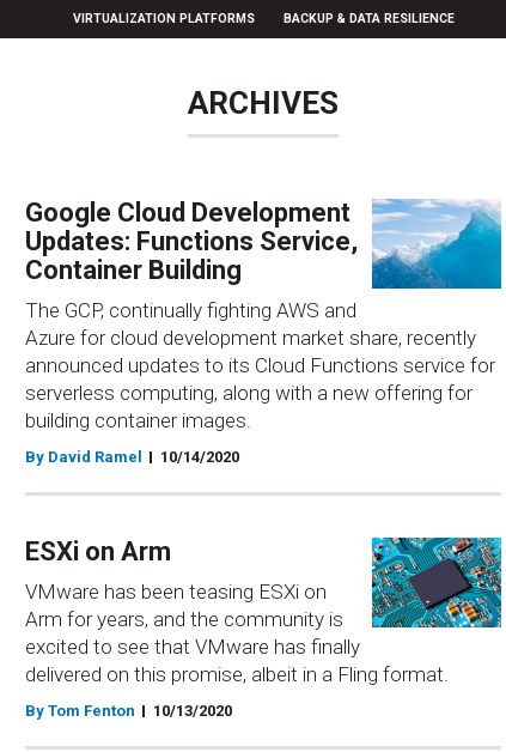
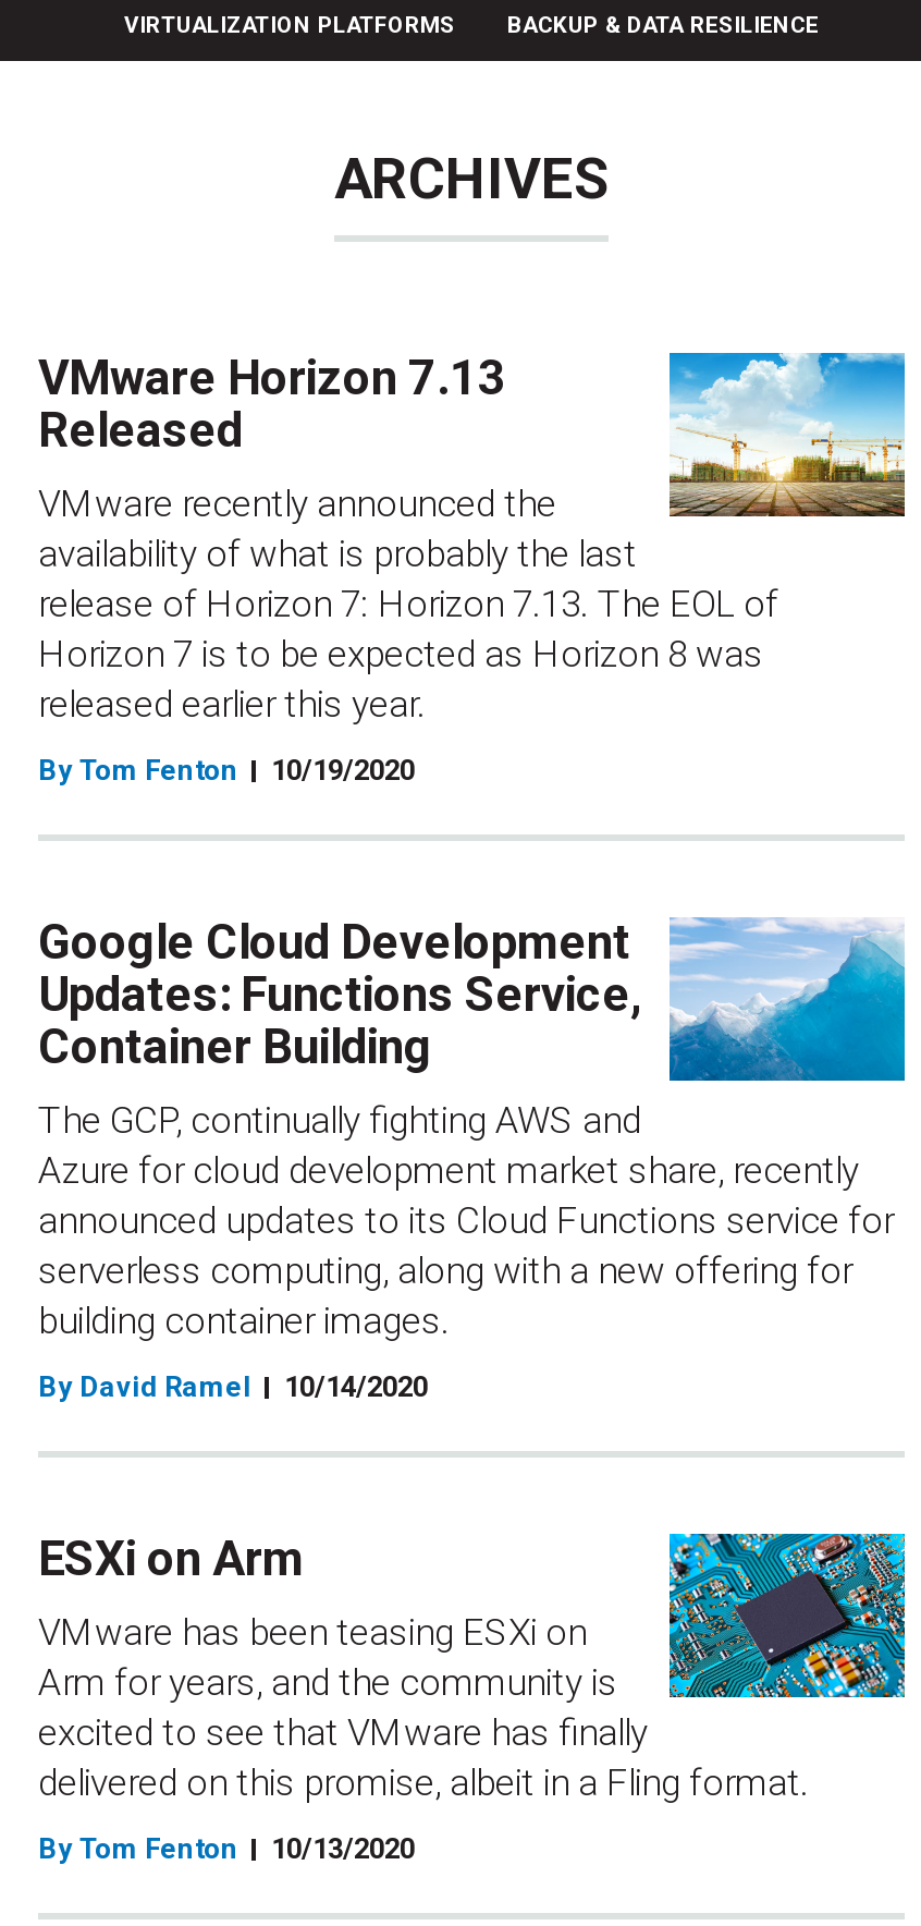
none -> [38,351,907,787] [image] | VMware Horizon 7.13 | Released | VMware recently announced the | availability of what is probably the last | release of Horizon 7: Horizon 7.13. The EOL of | Horizon 7 is to be expected as Horizon 8 was | released earlier this year. | By Tom Fenton | 10/19/2020

